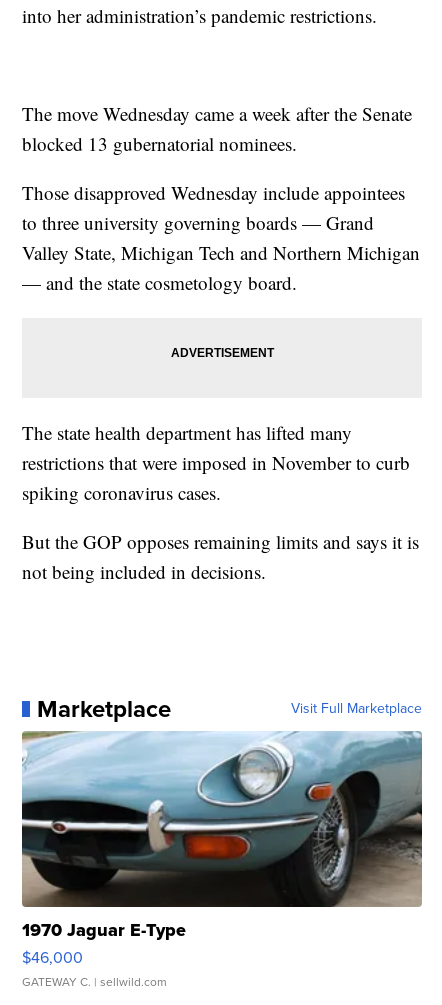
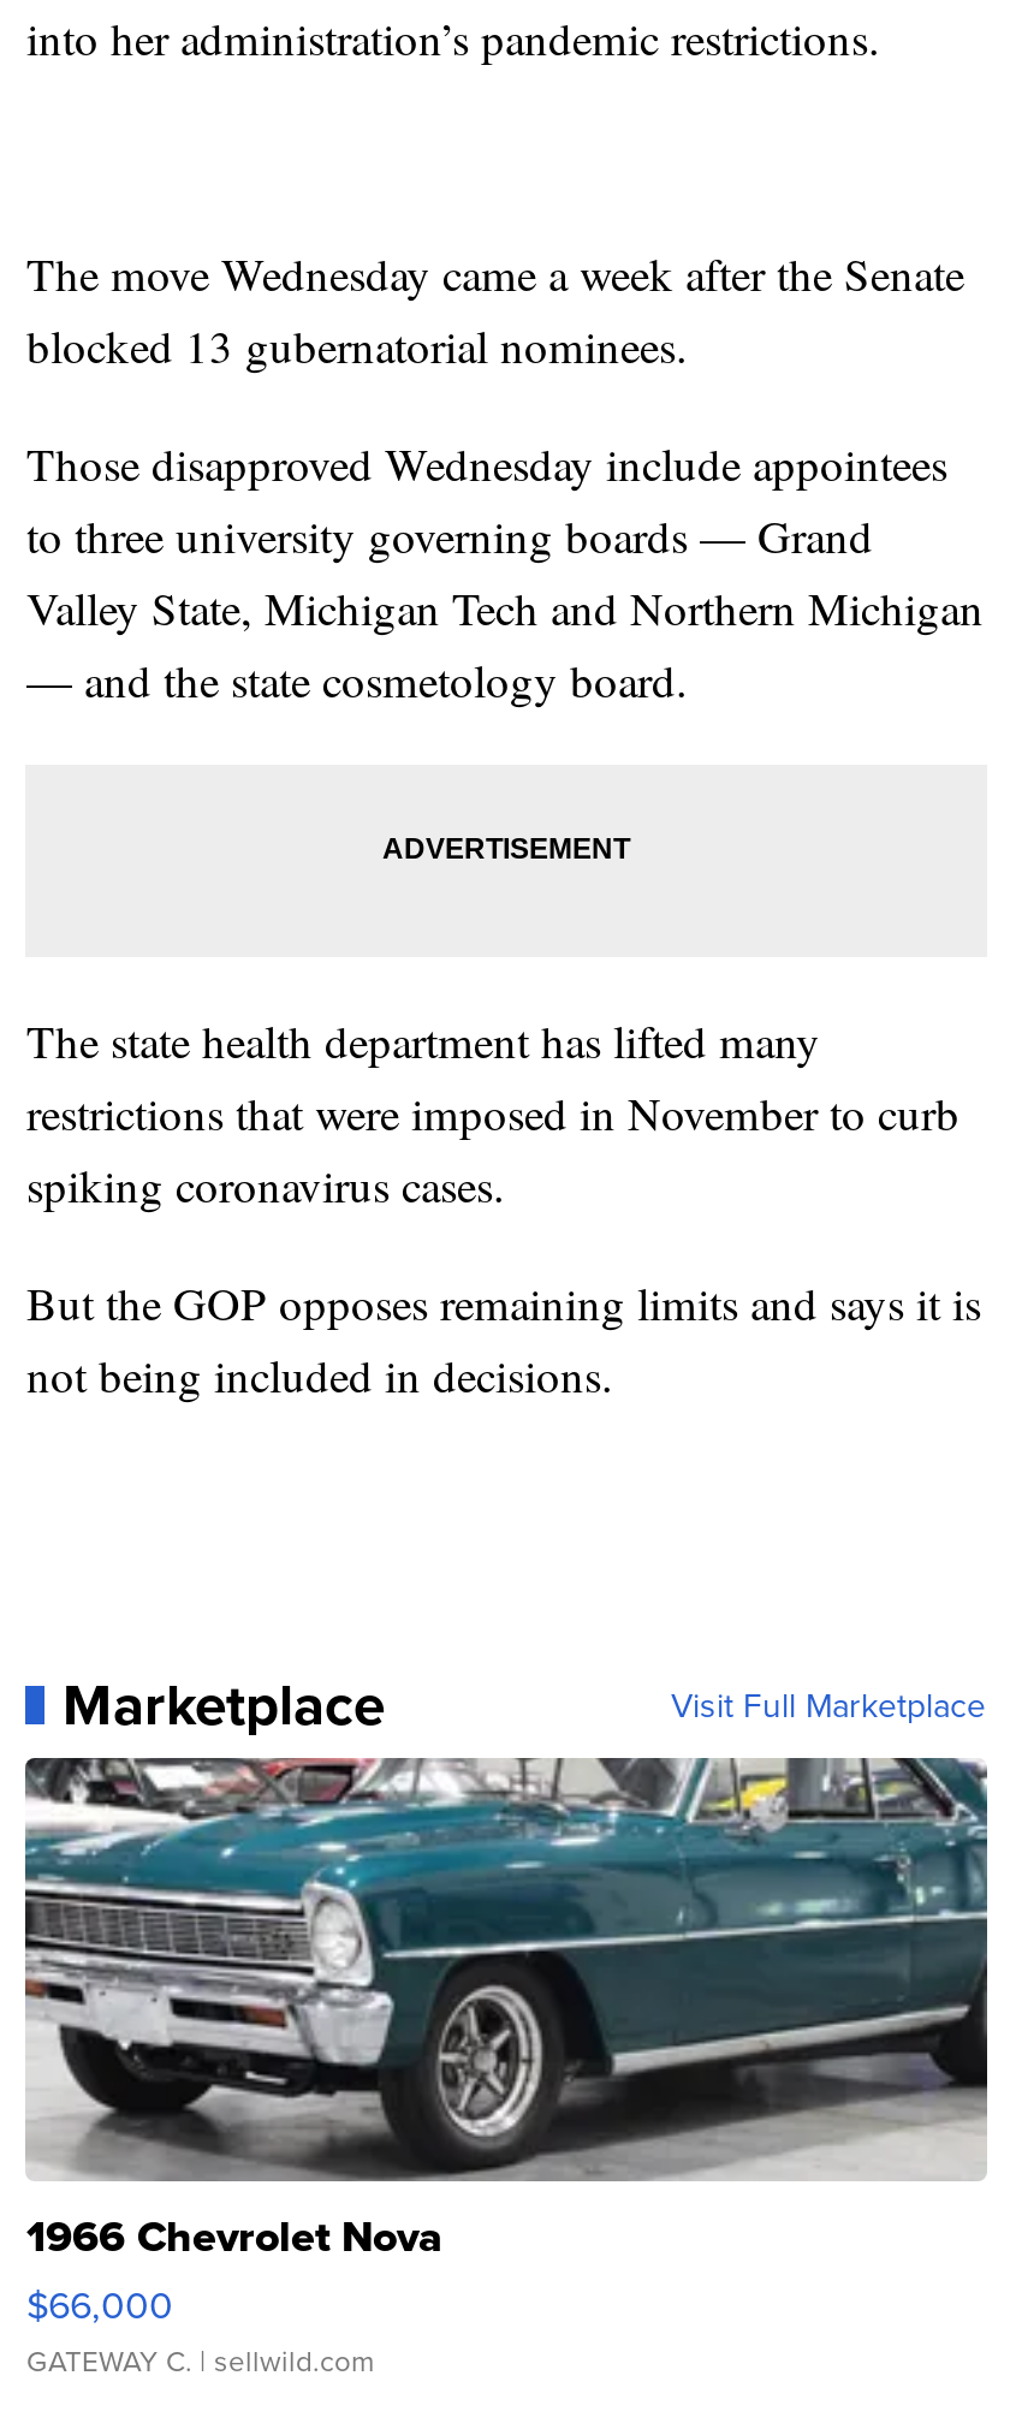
[21,731,422,969] [image] | 1970 Jaguar E-Type | $46,000 -> [25,1756,987,2331] [image] | 1966 Chevrolet Nova | $66,000

